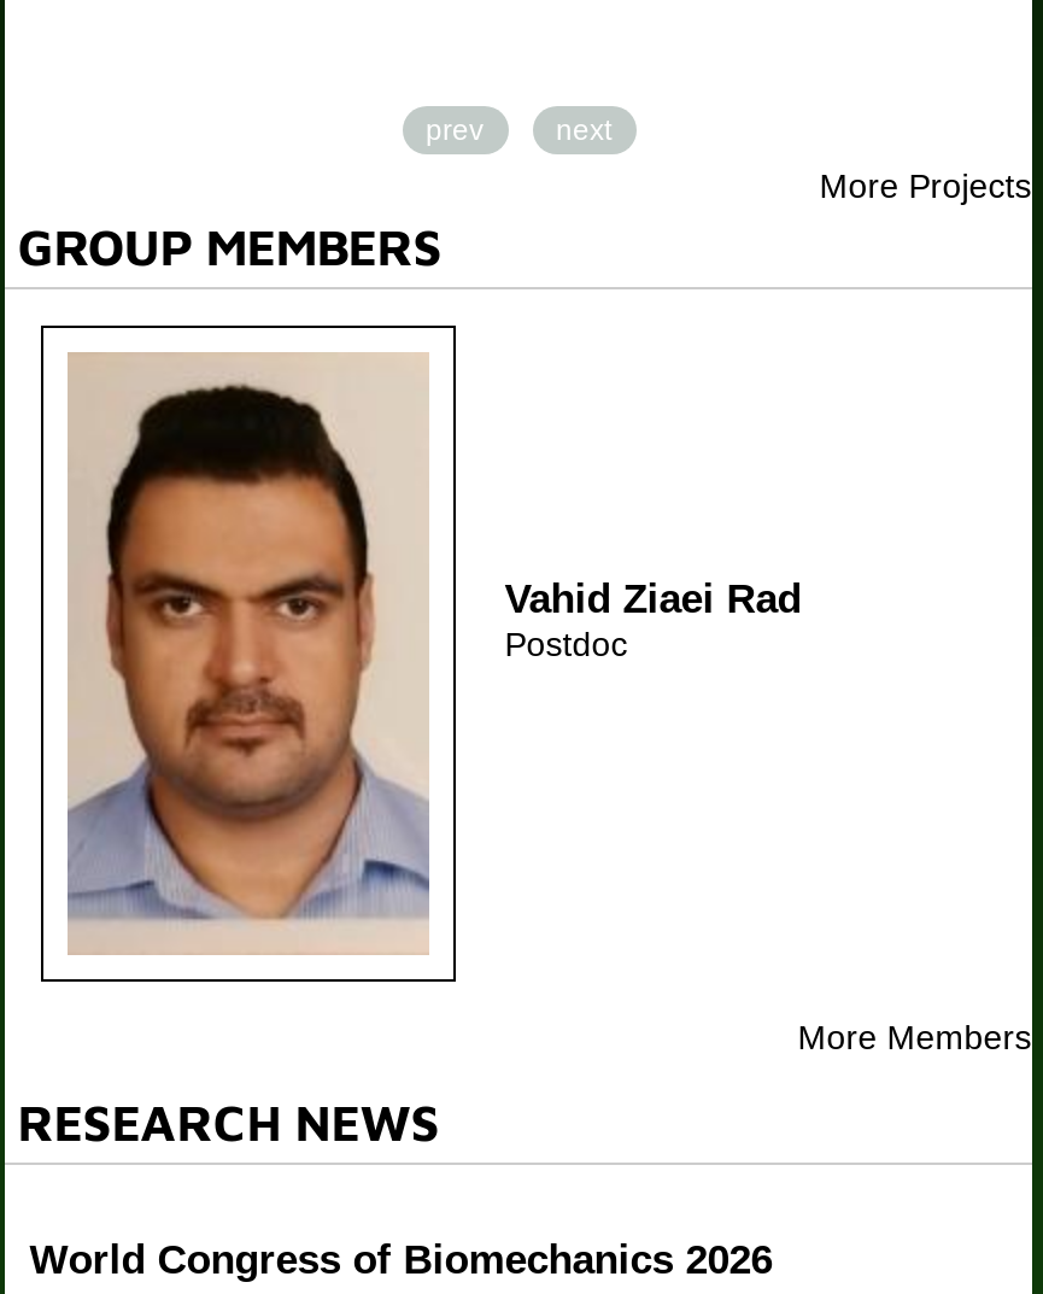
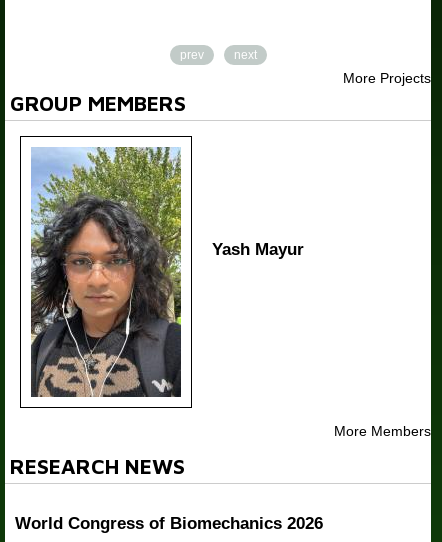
[68,352,801,955] [image] | Vahid Ziaei Rad | Postdoc -> [30,147,304,398] [image] | Yash Mayur

